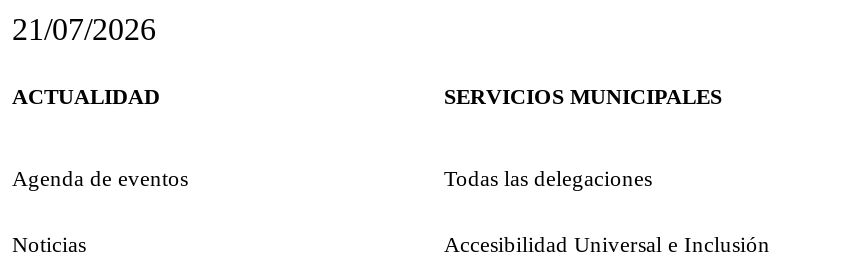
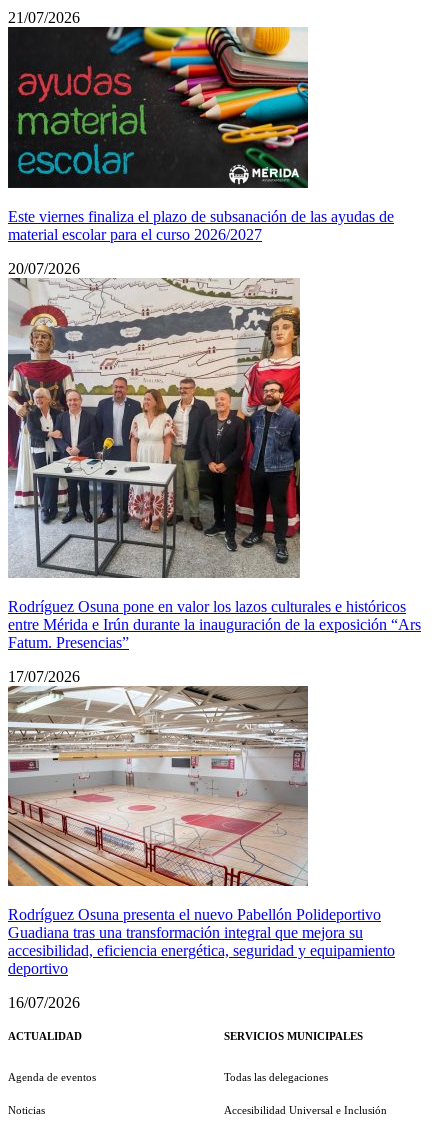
none -> [7,26,394,277] [image] | Este viernes finaliza el plazo de subsanación de las ayudas de | material escolar para el curso 2026/2027 | 20/07/2026
none -> [7,277,421,685] [image] | Rodríguez Osuna pone en valor los lazos culturales e históricos | entre Mérida e Irún durante la inauguración de la exposición “Ars | Fatum. Presencias” | 17/07/2026
none -> [7,685,395,1011] [image] | Rodríguez Osuna presenta el nuevo Pabellón Polideportivo | Guadiana tras una transformación integral que mejora su | accesibilidad, eficiencia energética, seguridad y equipamiento | deportivo | 16/07/2026

